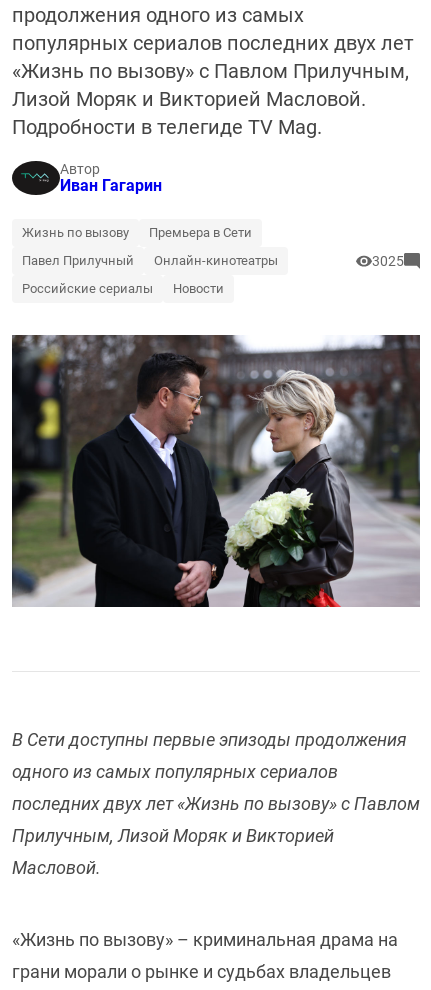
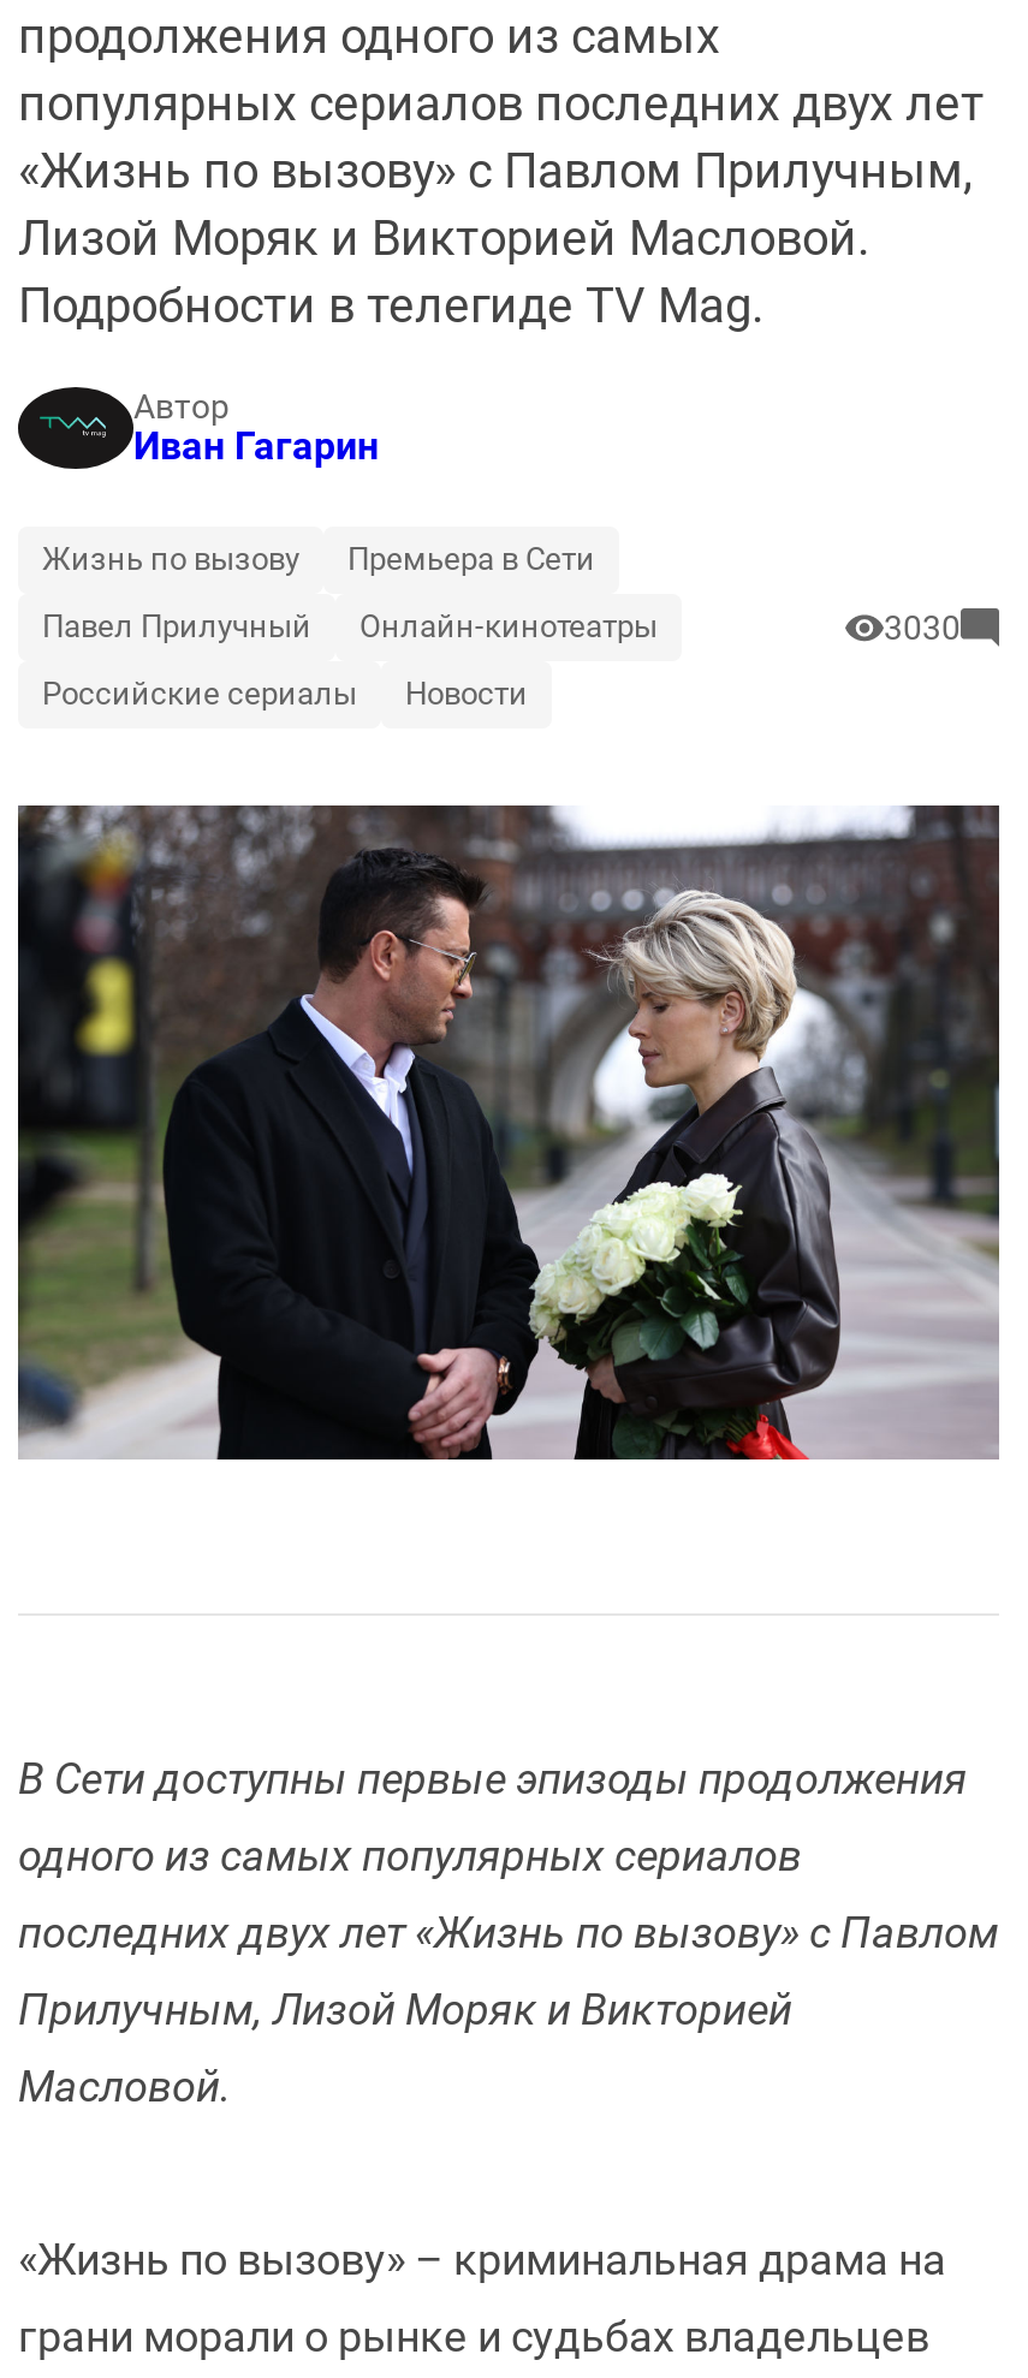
[372,253,404,269] 3025 -> [884,608,961,647] 3030

